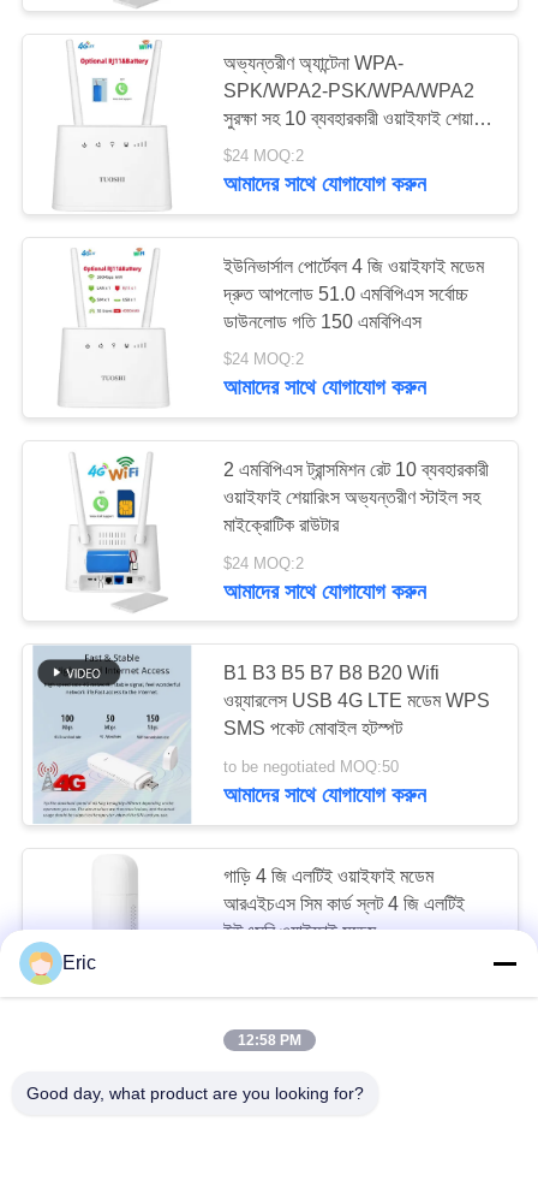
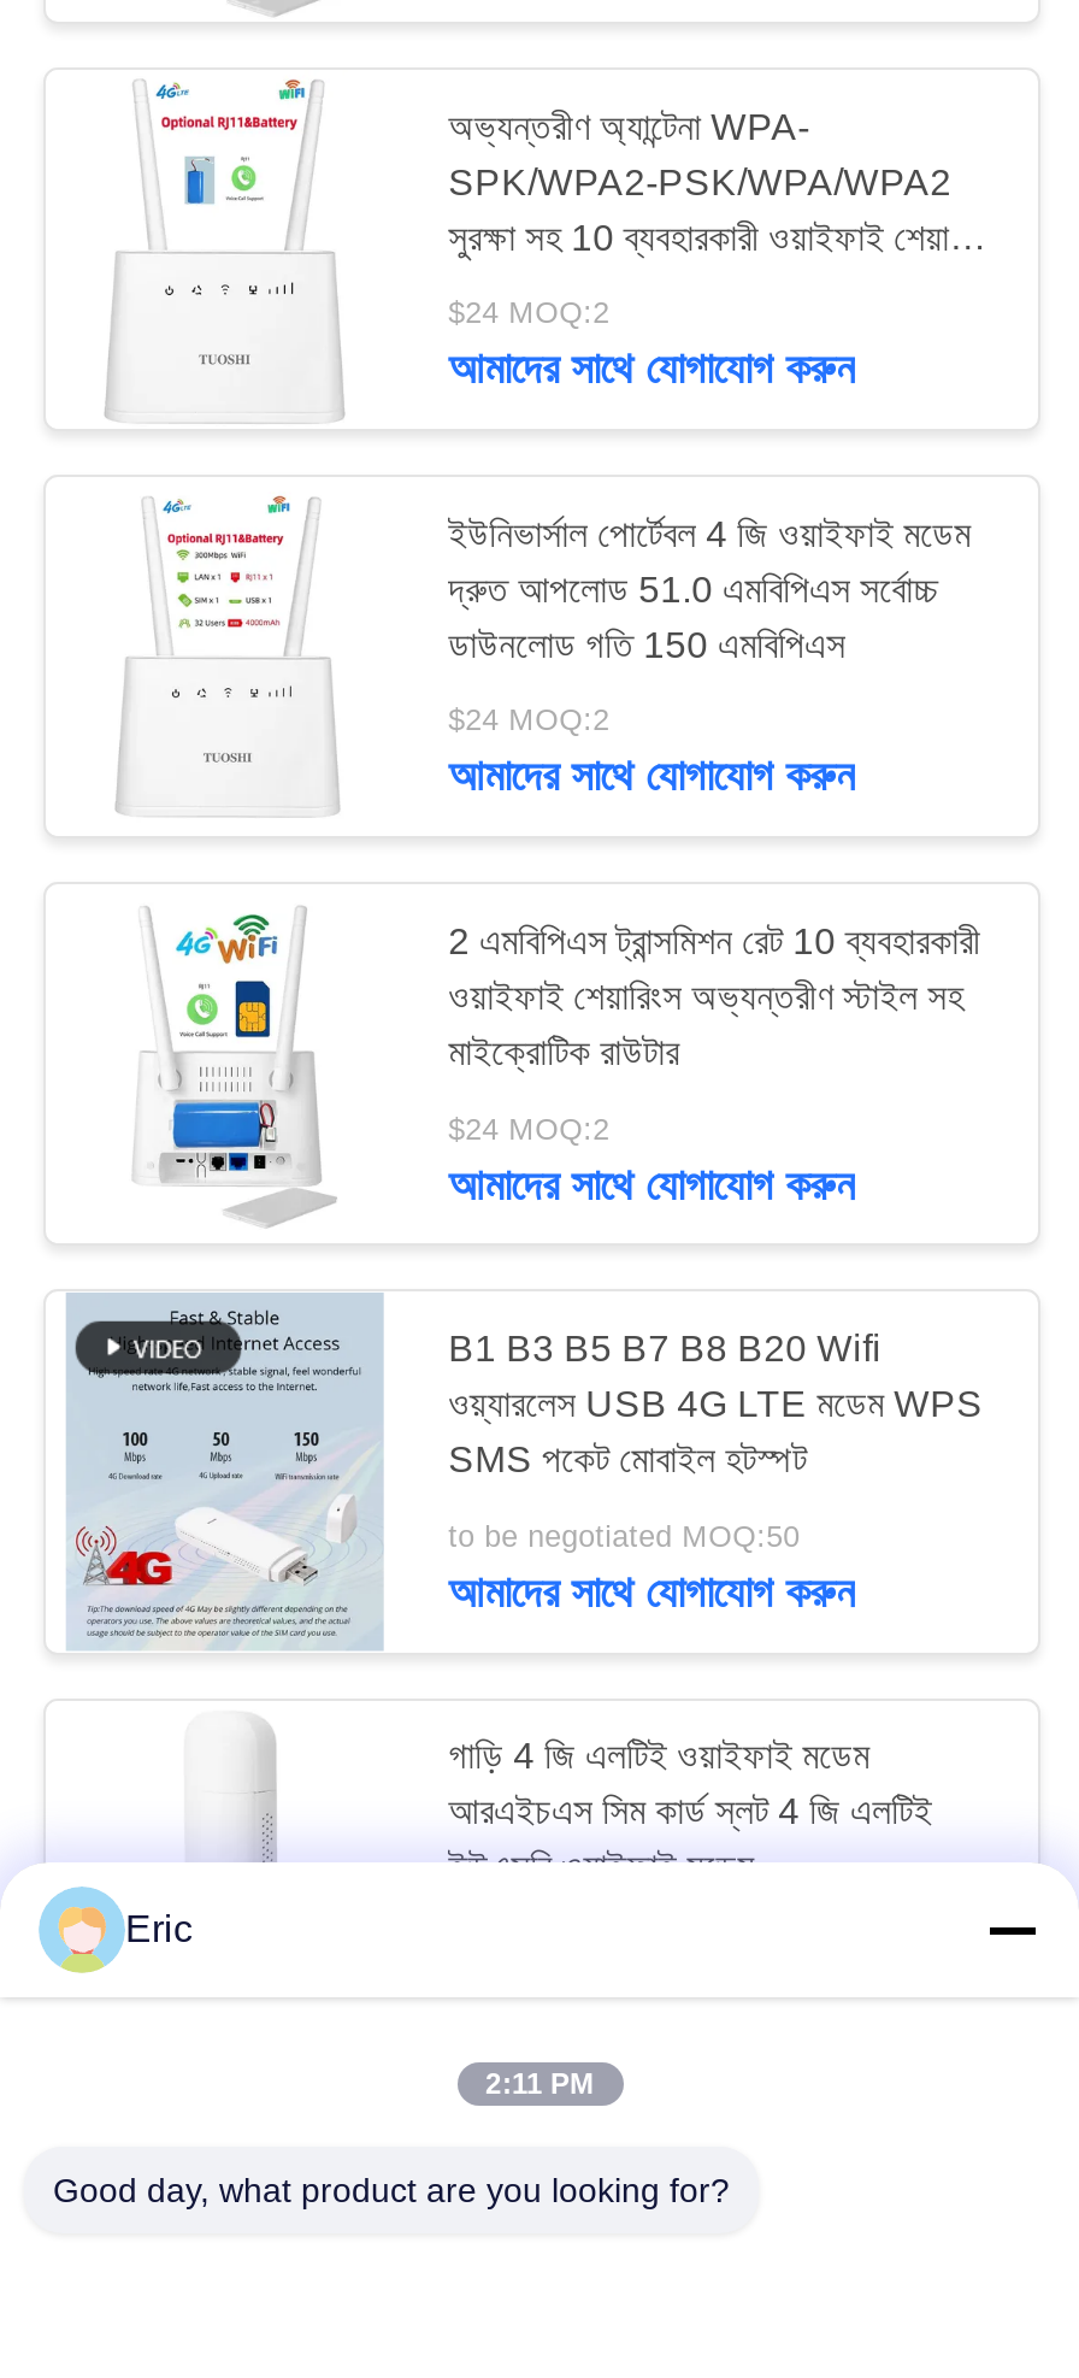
[237,1032,301,1049] 12:58 PM -> [485,2067,594,2101] 2:11 PM

